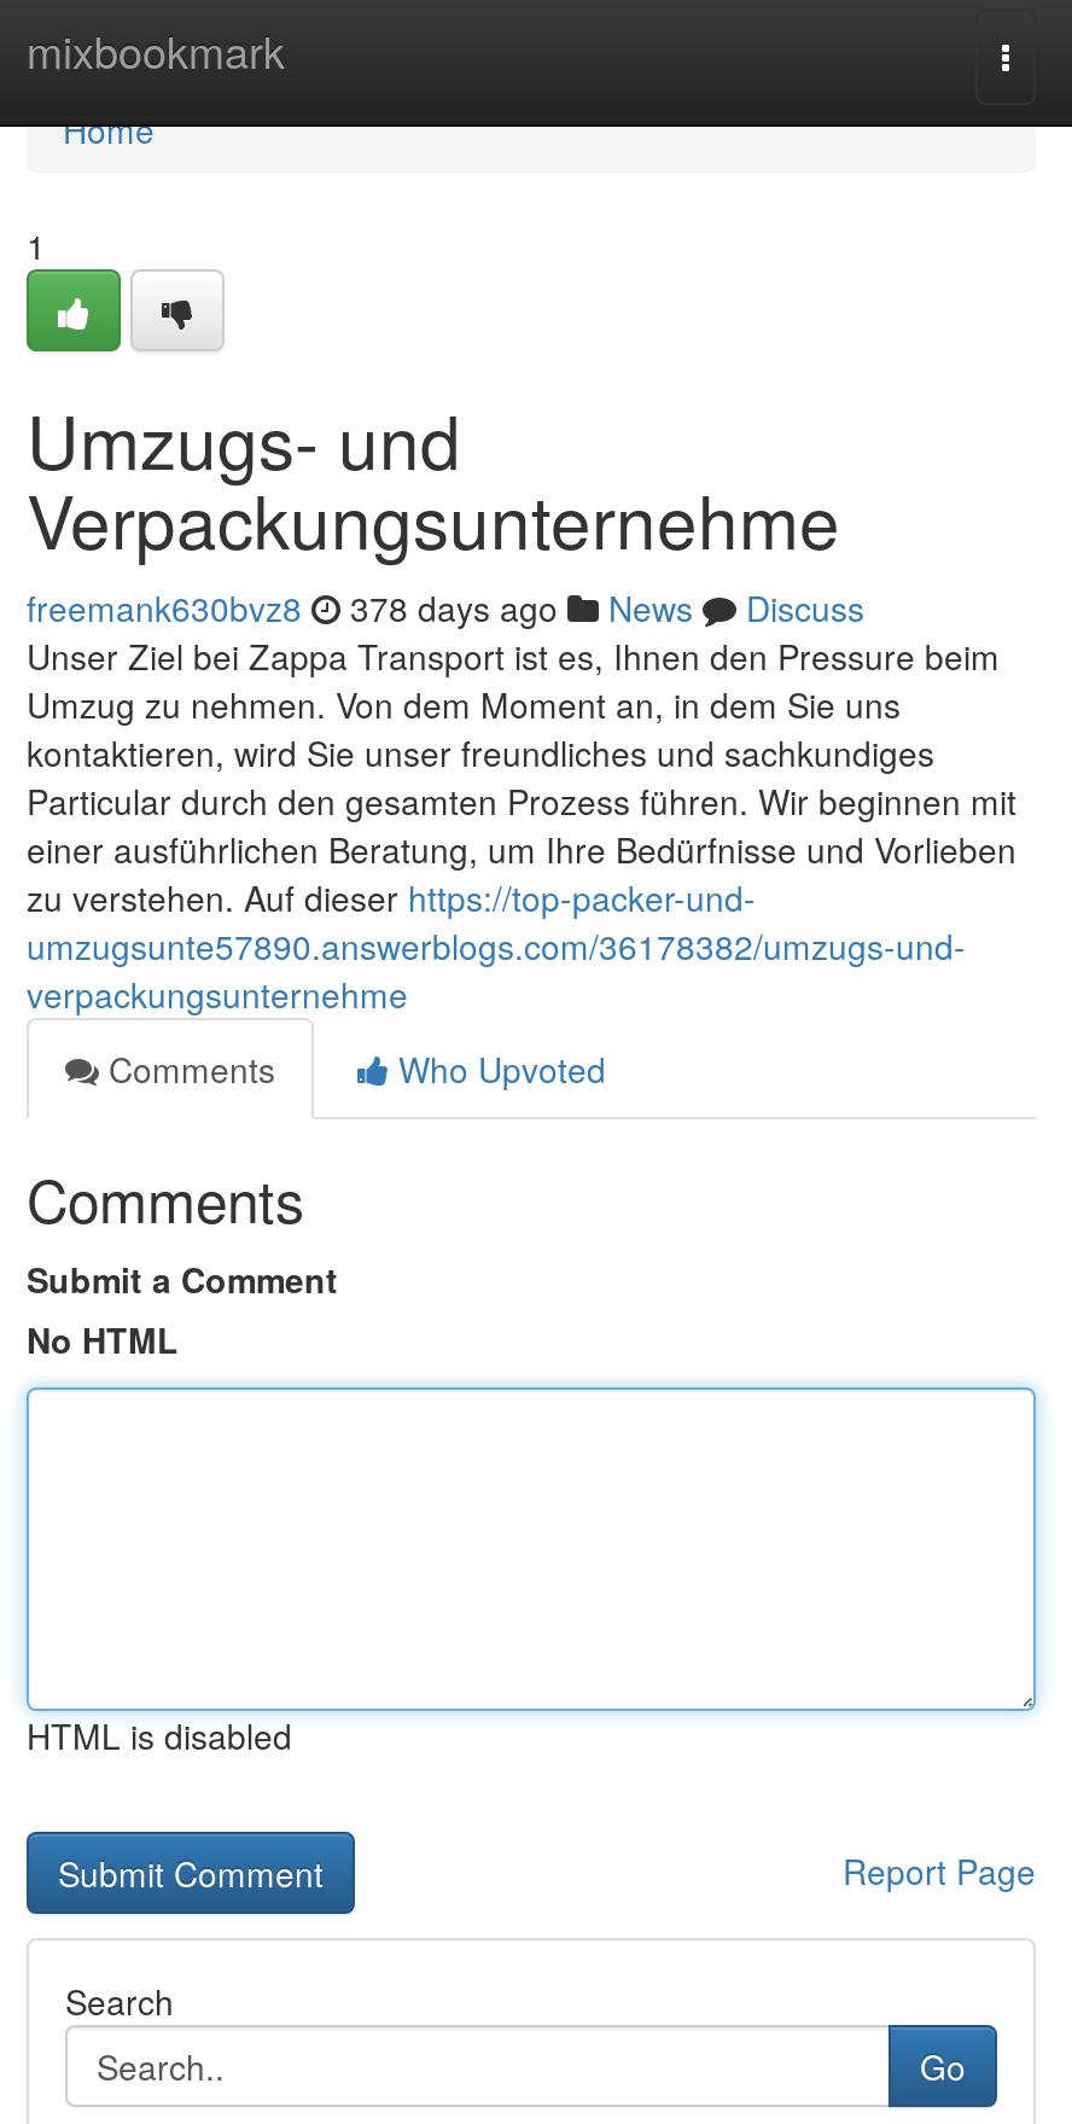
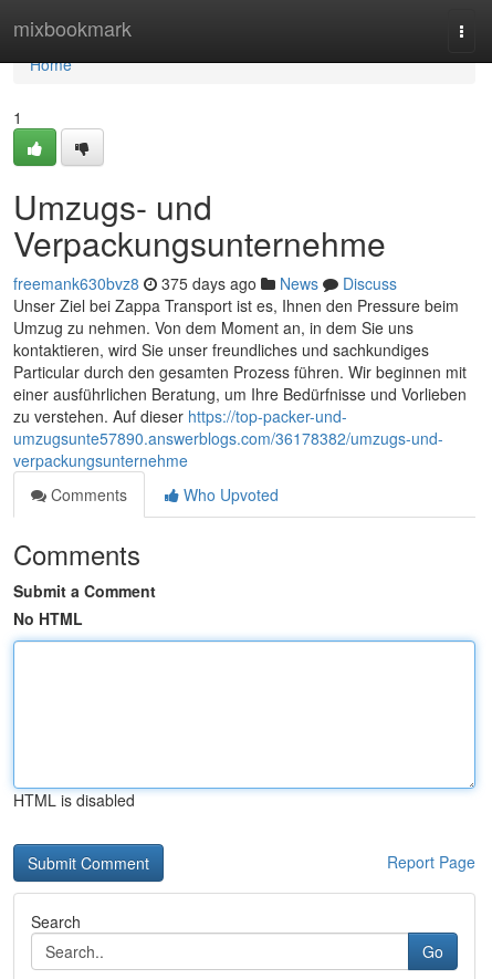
[27,583,864,632] freemank630bvz8 378 days ago News Discuss -> [13,272,397,294] freemank630bvz8 375 days ago News Discuss

